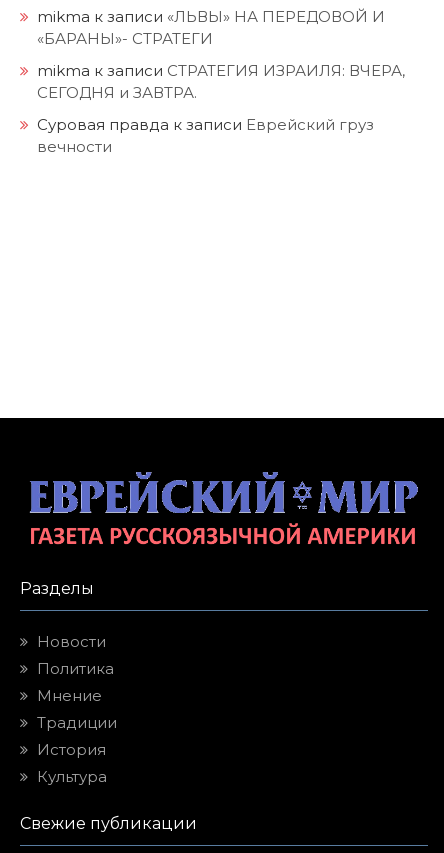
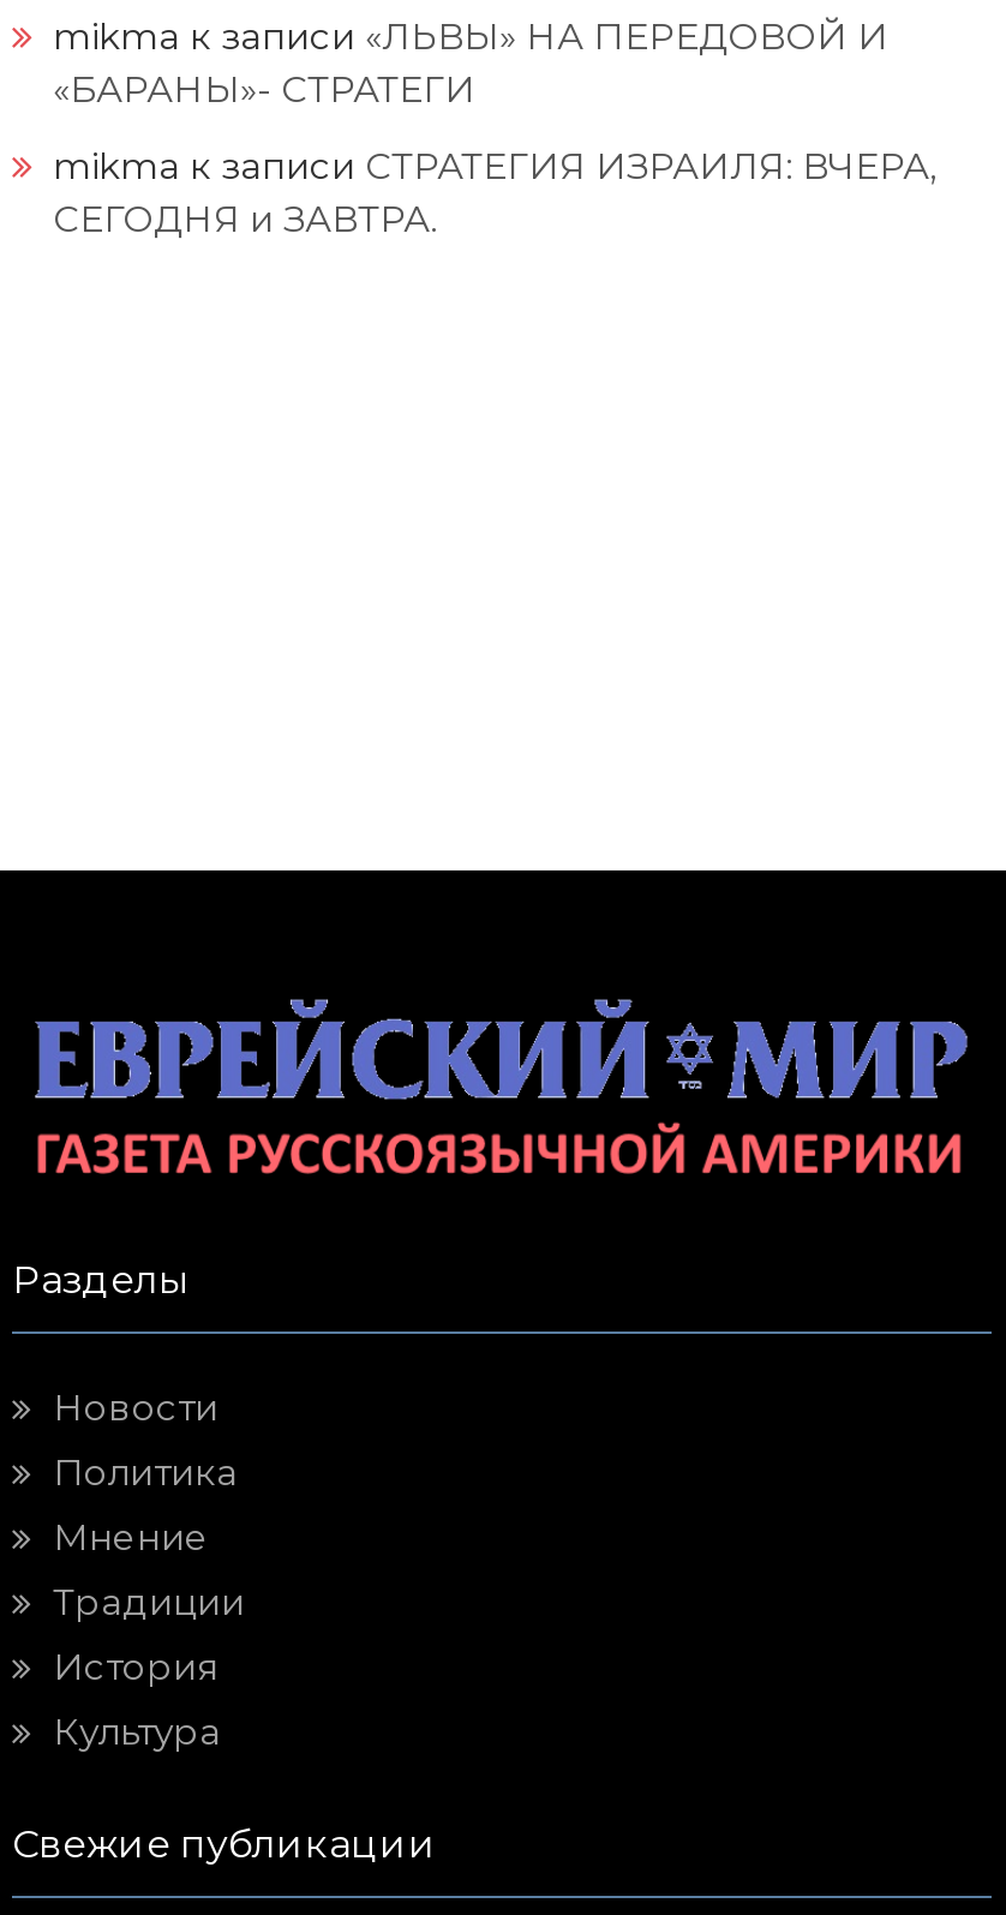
[37,115,374,156] Суровая правда к записи Еврейский груз | вечности -> none

